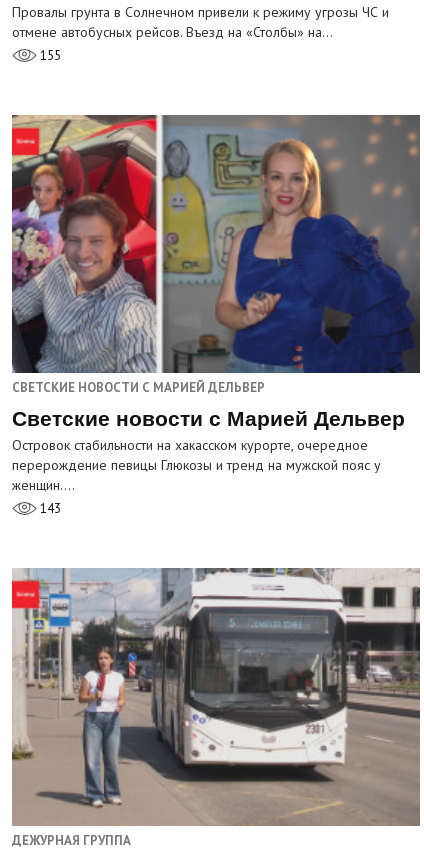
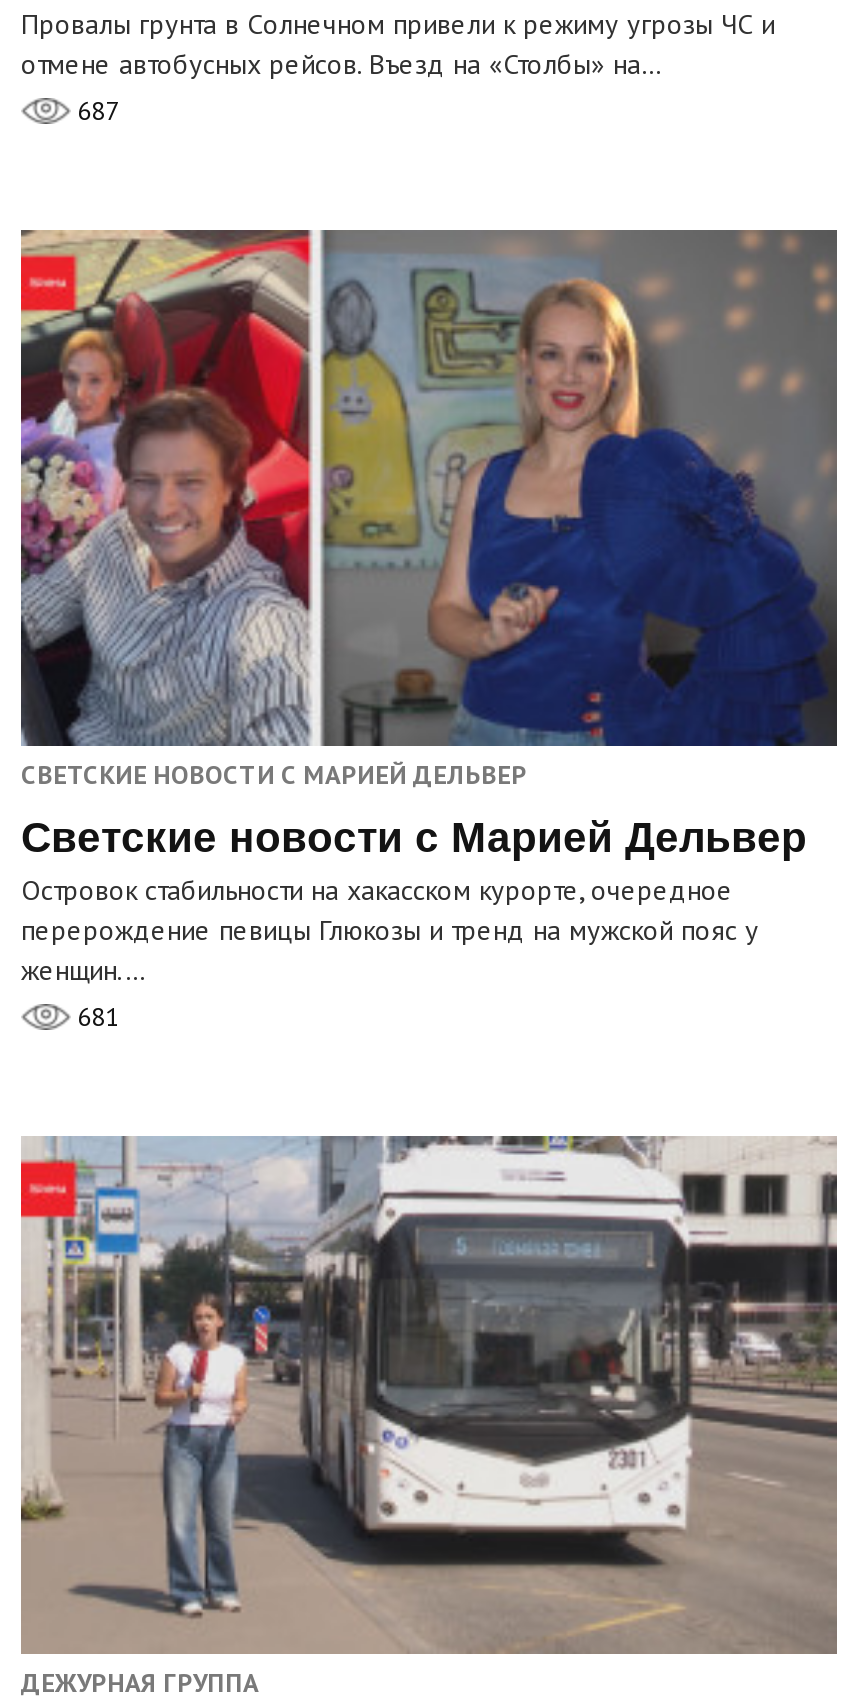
[37,47,61,64] 155 -> [71,94,119,128] 687
[37,500,61,517] 143 -> [71,1001,119,1035] 681

